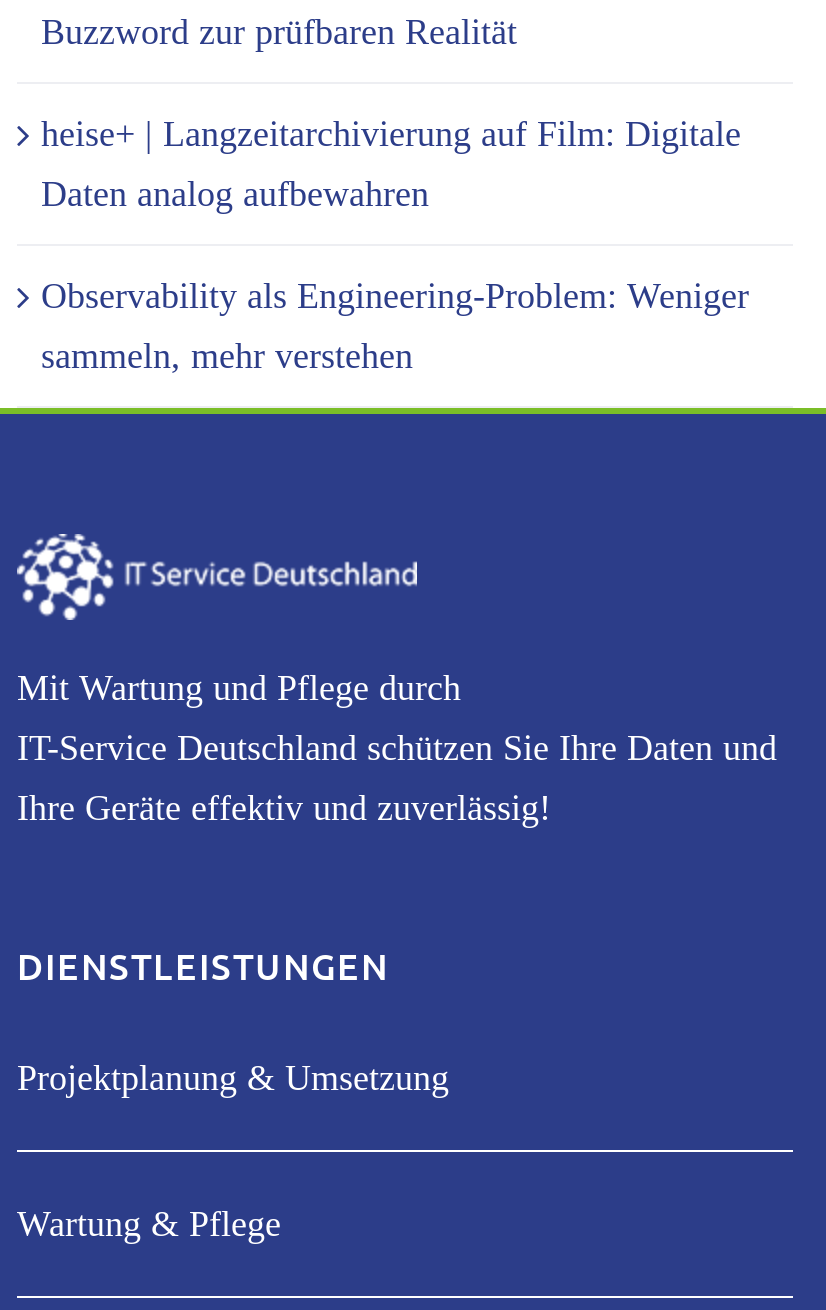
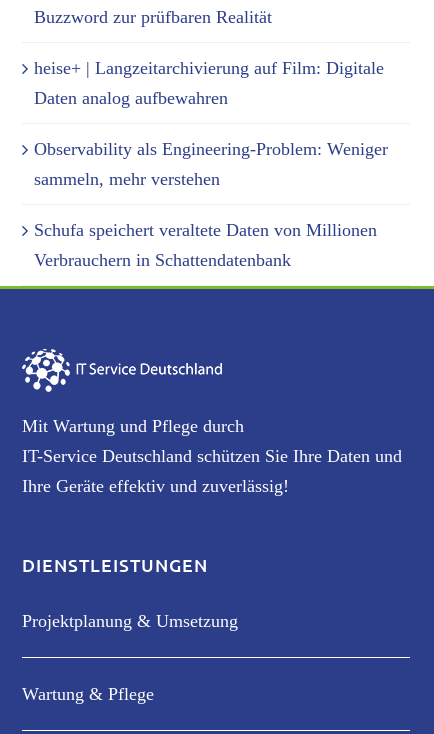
none -> [34,220,377,270] Schufa speichert veraltete Daten von Millionen | Verbrauchern in Schattendatenbank

